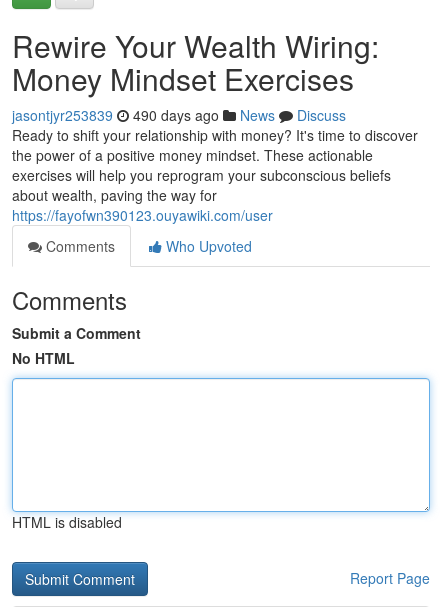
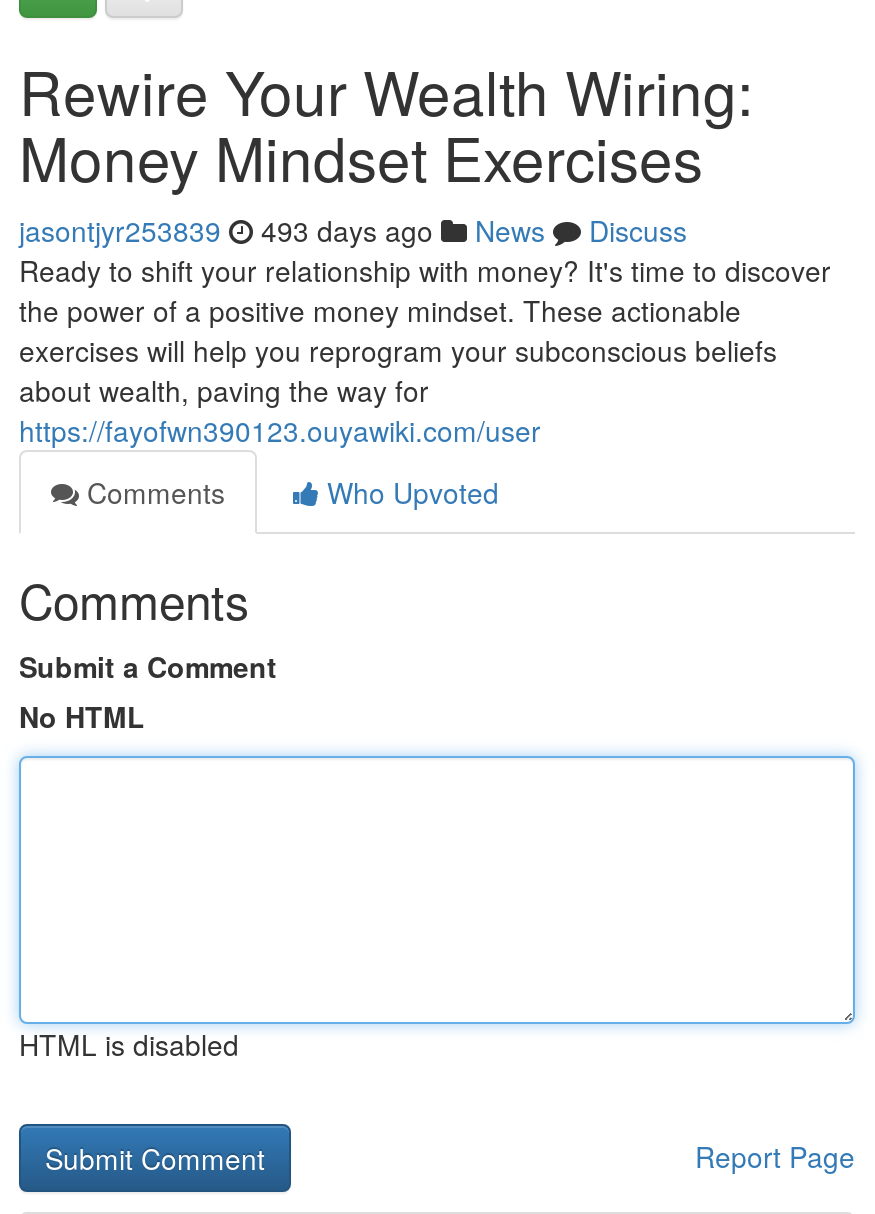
[12,105,346,125] jasontjyr253839 490 days ago News Discuss -> [19,210,687,250] jasontjyr253839 493 days ago News Discuss

